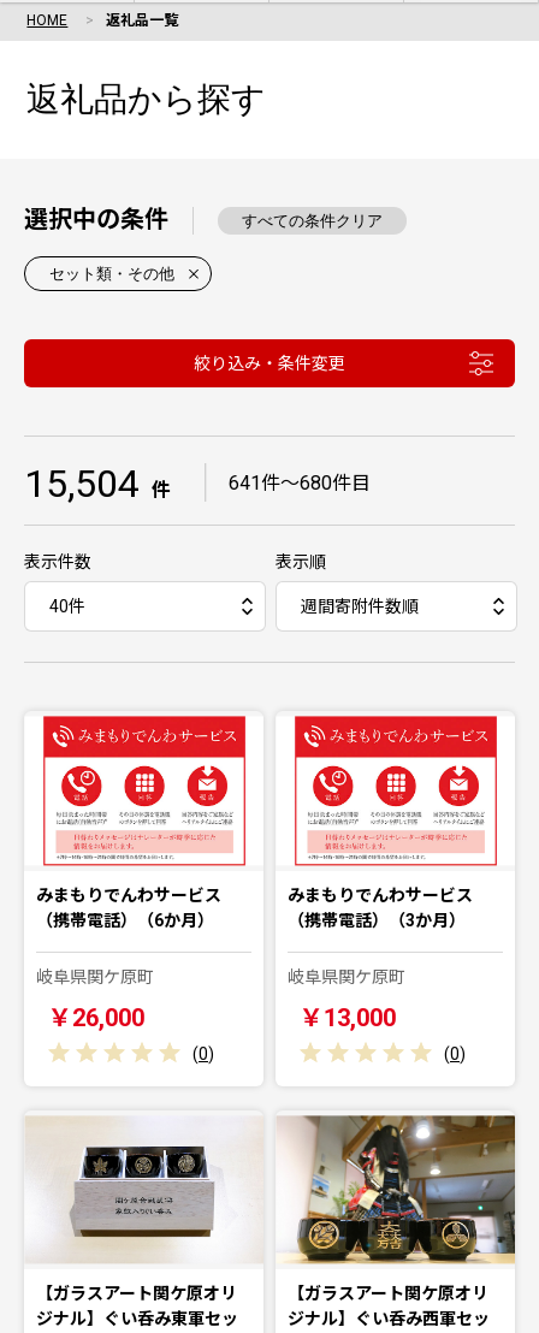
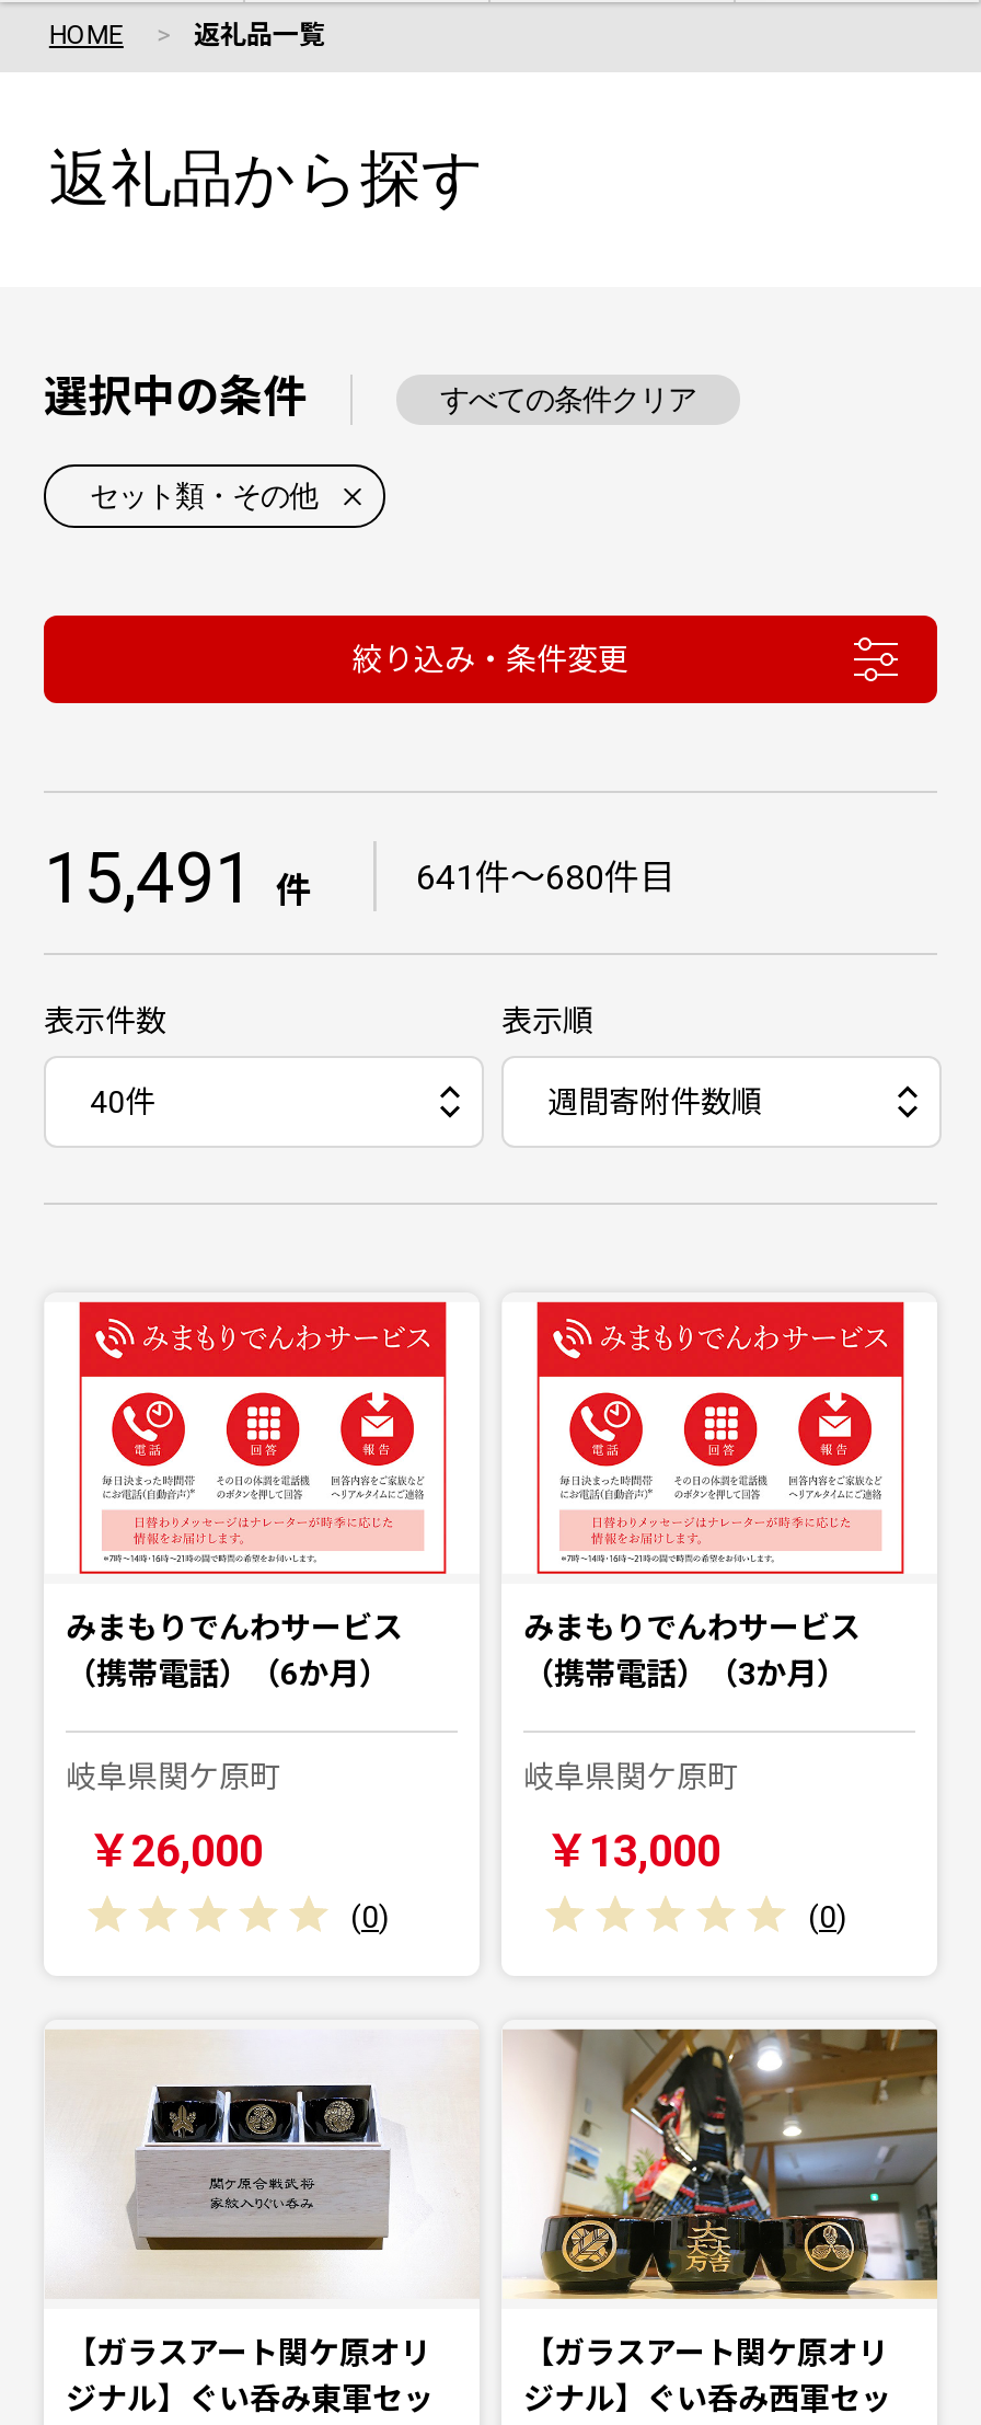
[24,461,371,506] 15,504 件 ｜ 641件〜680件目 -> [44,837,674,920] 15,491 件 ｜ 641件〜680件目

